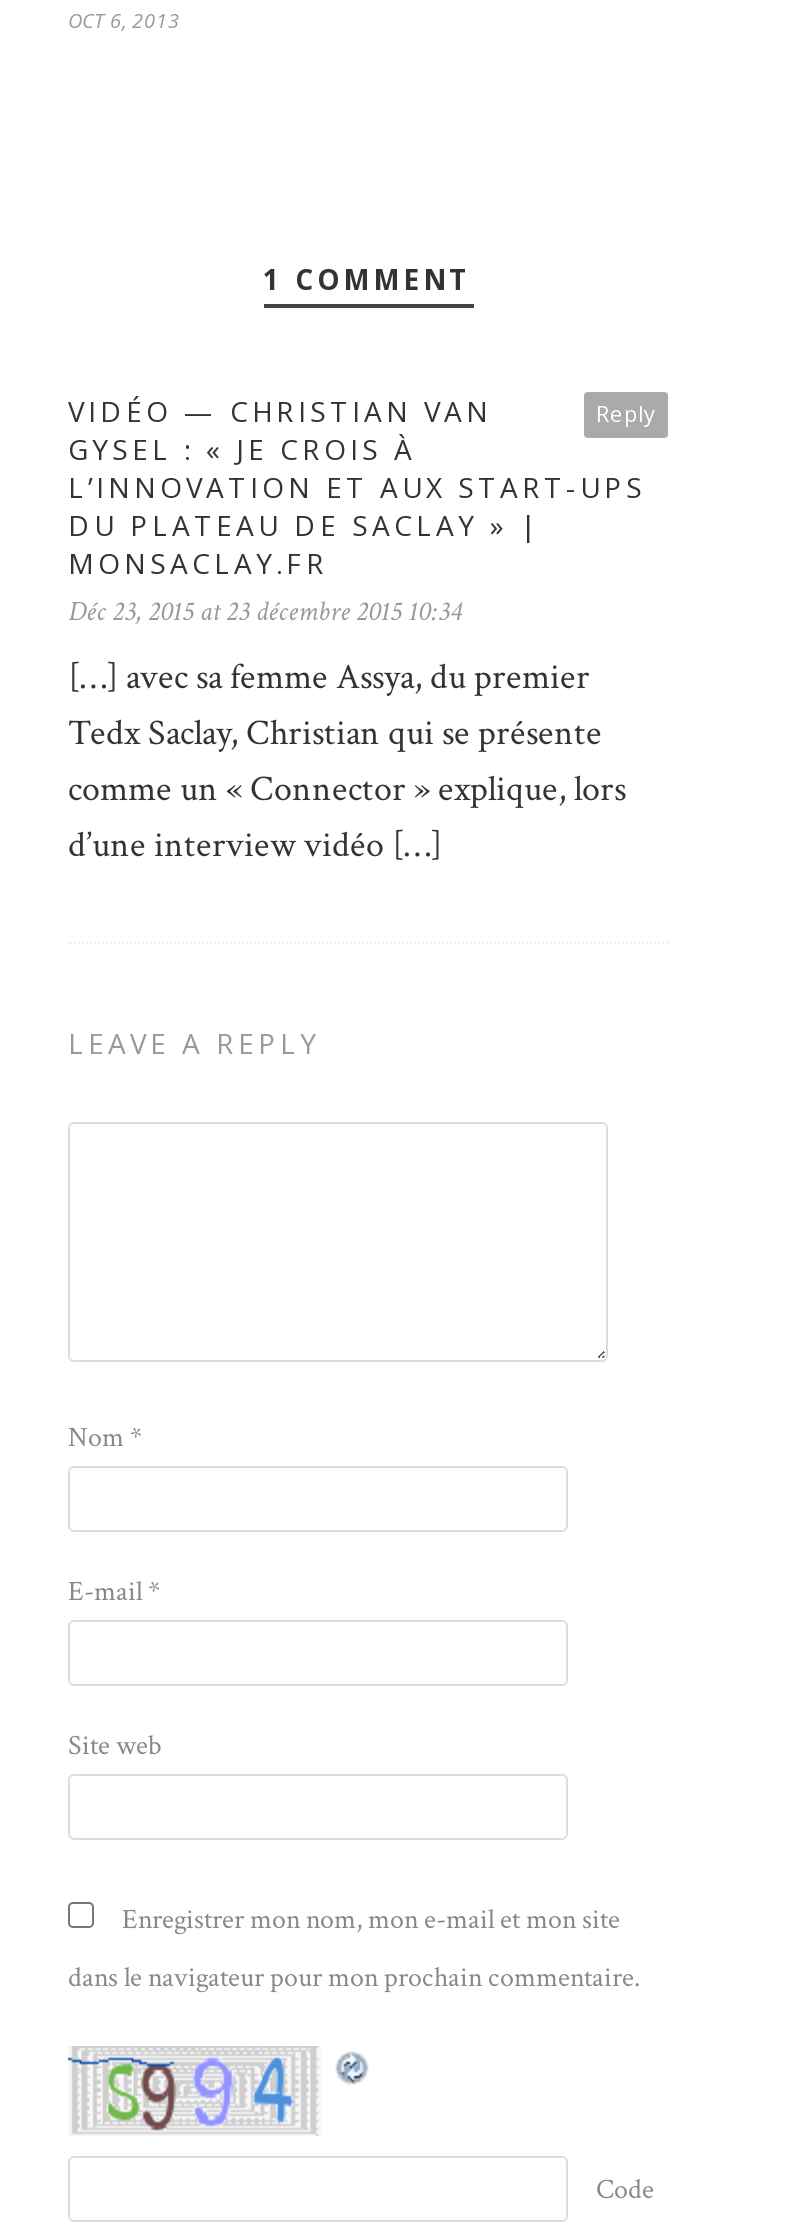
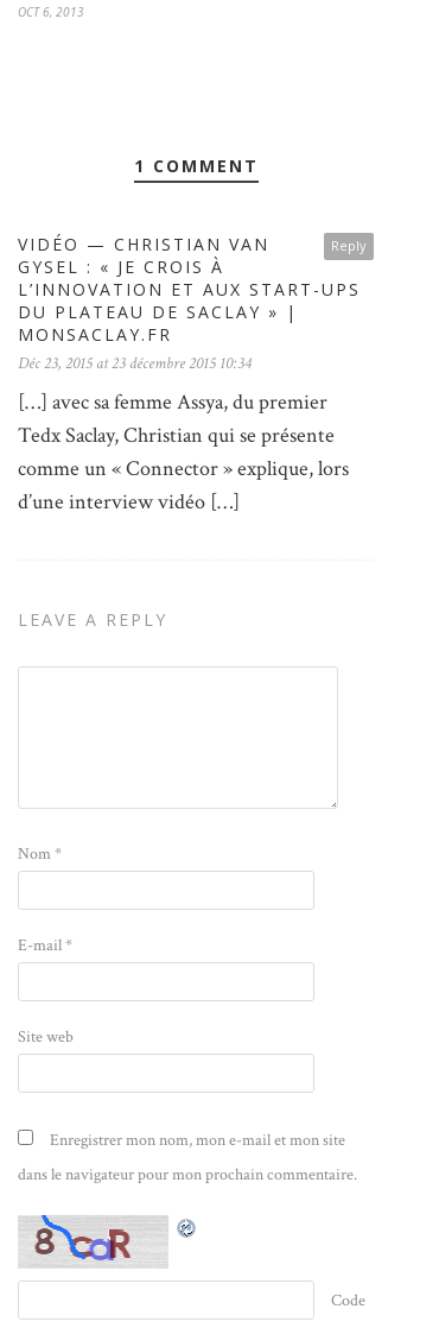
[66,2044,320,2132] [image] -> [18,1214,152,1265] [image]

